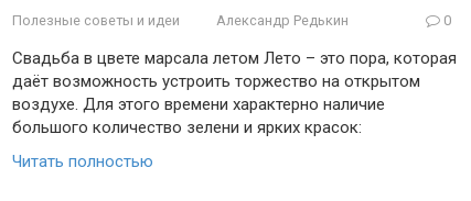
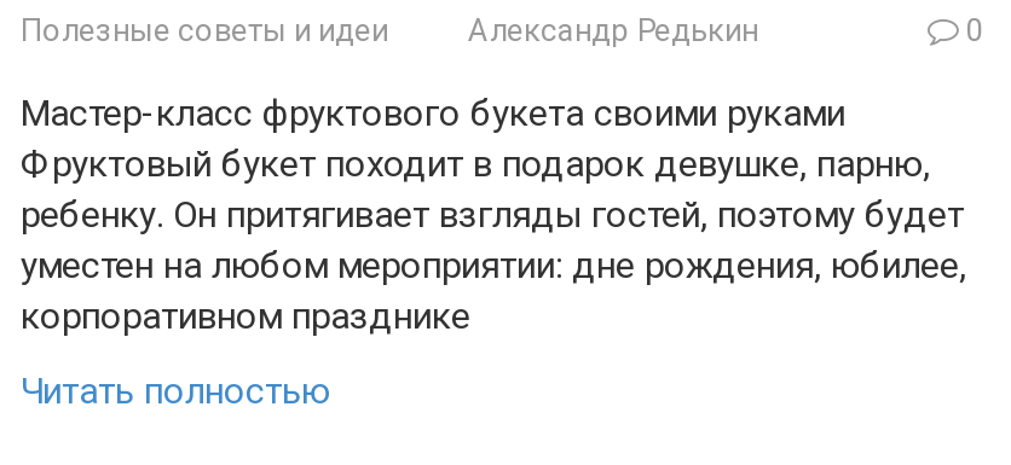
[12,48,457,137] Свадьба в цвете марсала летом Лето – это пора, которая | даёт возможность устроить торжество на открытом | воздухе. Для этого времени характерно наличие | большого количество зелени и ярких красок: -> [21,92,966,338] Мастер-класс фруктового букета своими руками | Фруктовый букет походит в подарок девушке, парню, | ребенку. Он притягивает взгляды гостей, поэтому будет | уместен на любом мероприятии: дне рождения, юбилее, | корпоративном празднике

